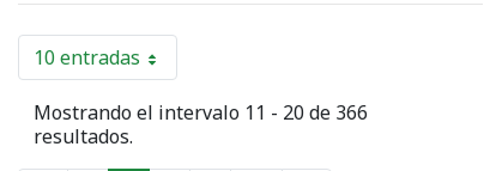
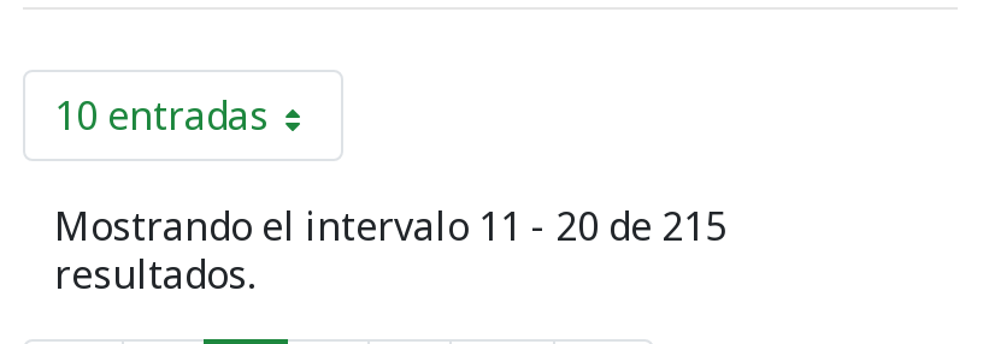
[34,99,368,126] Mostrando el intervalo 11 - 20 de 366 -> [54,200,726,253] Mostrando el intervalo 11 - 20 de 215

